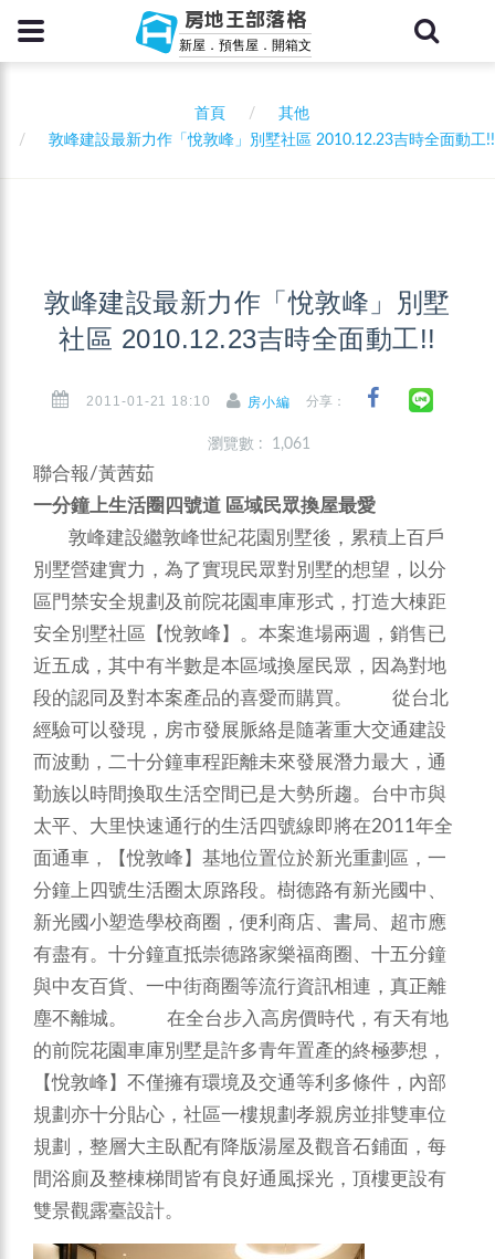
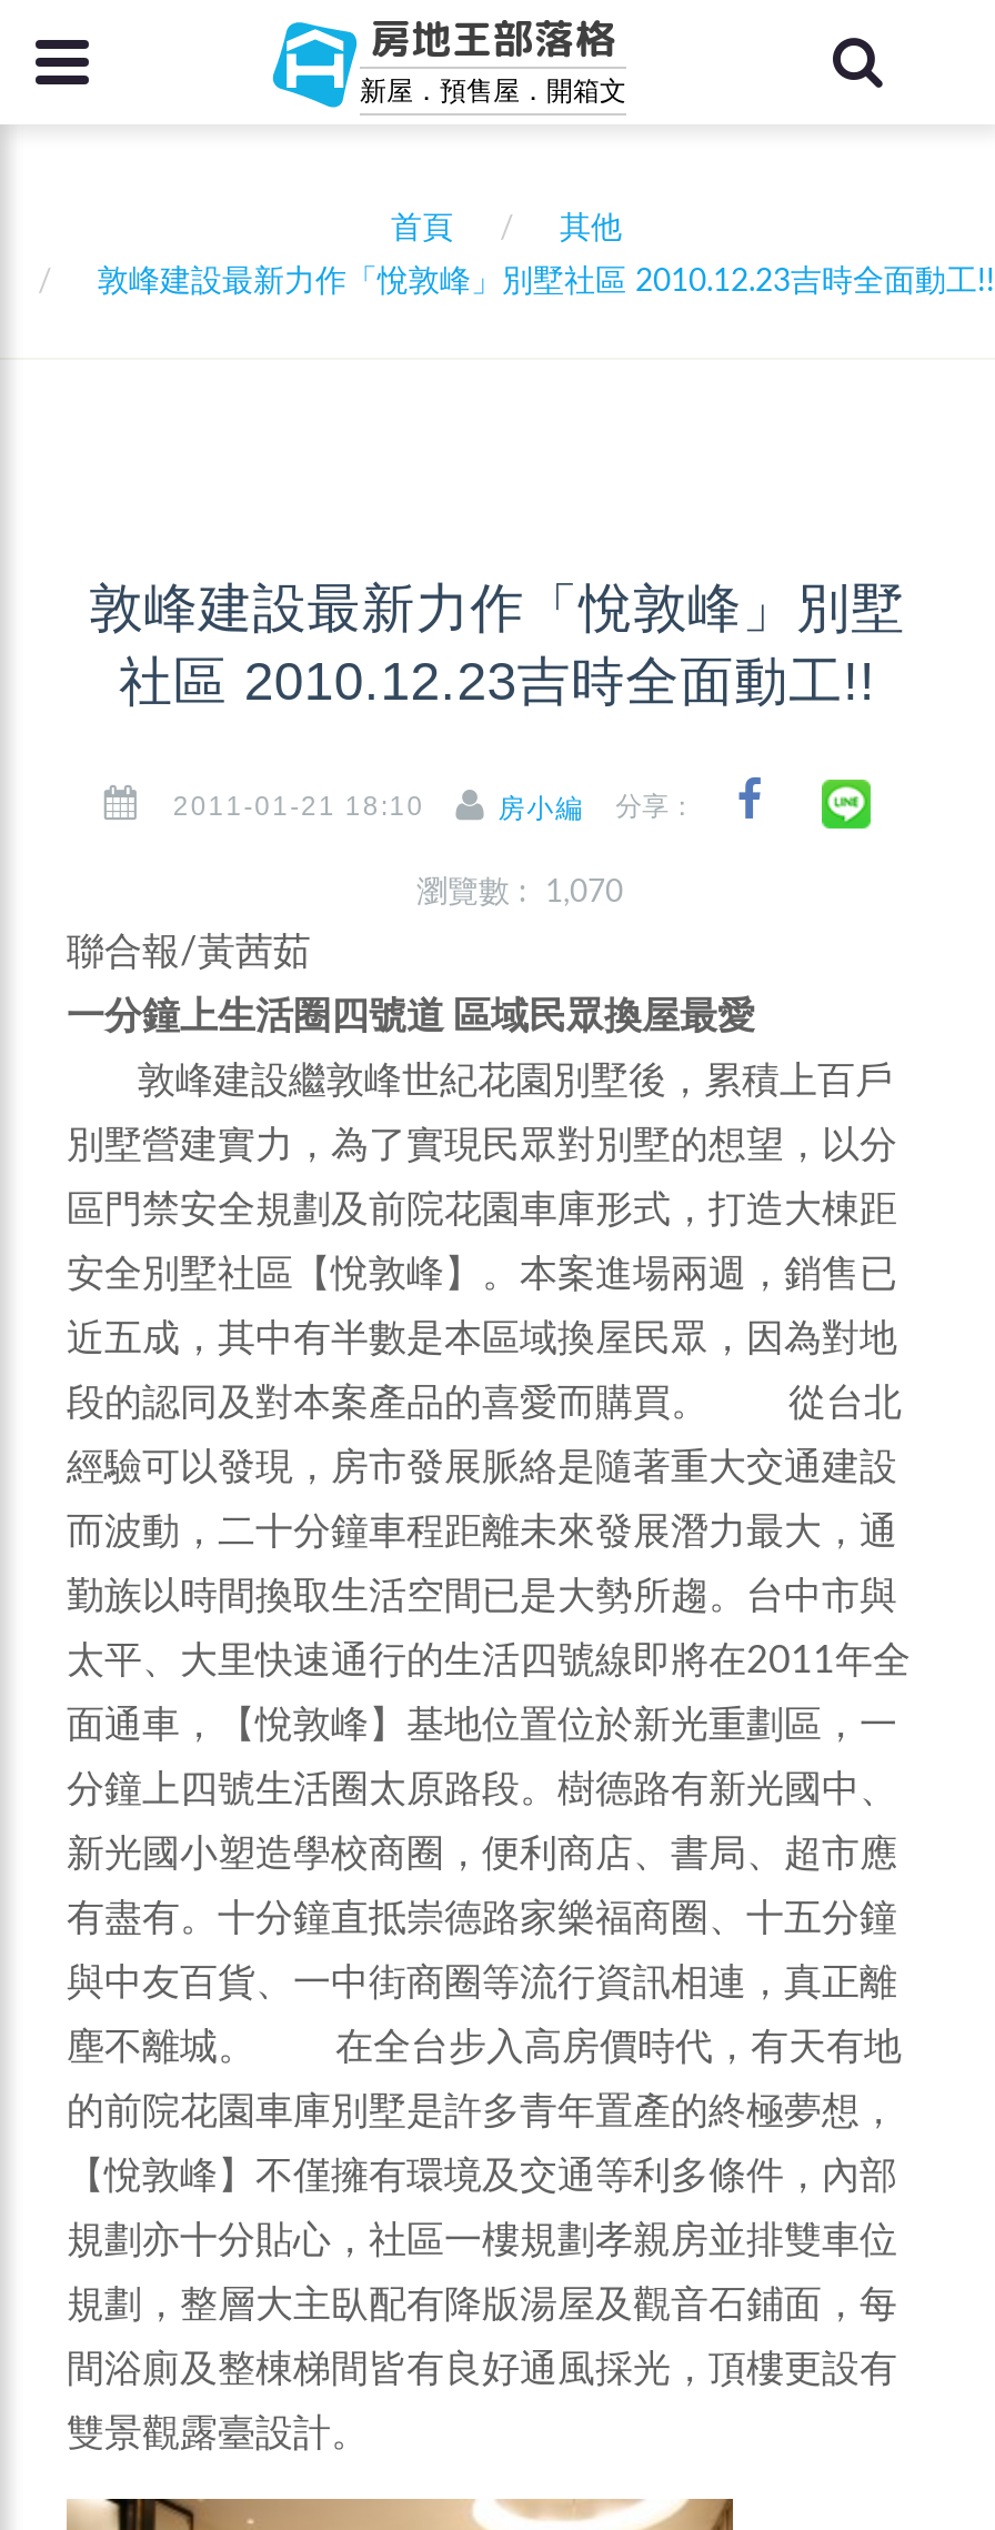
[207,437,310,453] 瀏覽數 : 1,061 -> [416,879,623,910] 瀏覽數 : 1,070

